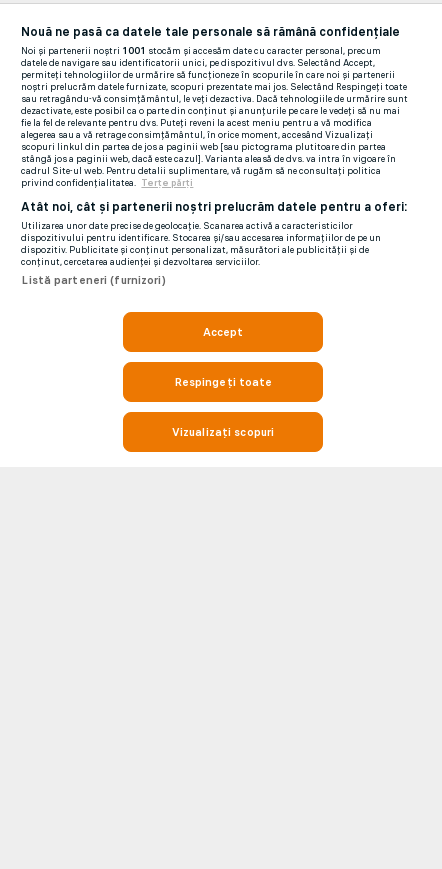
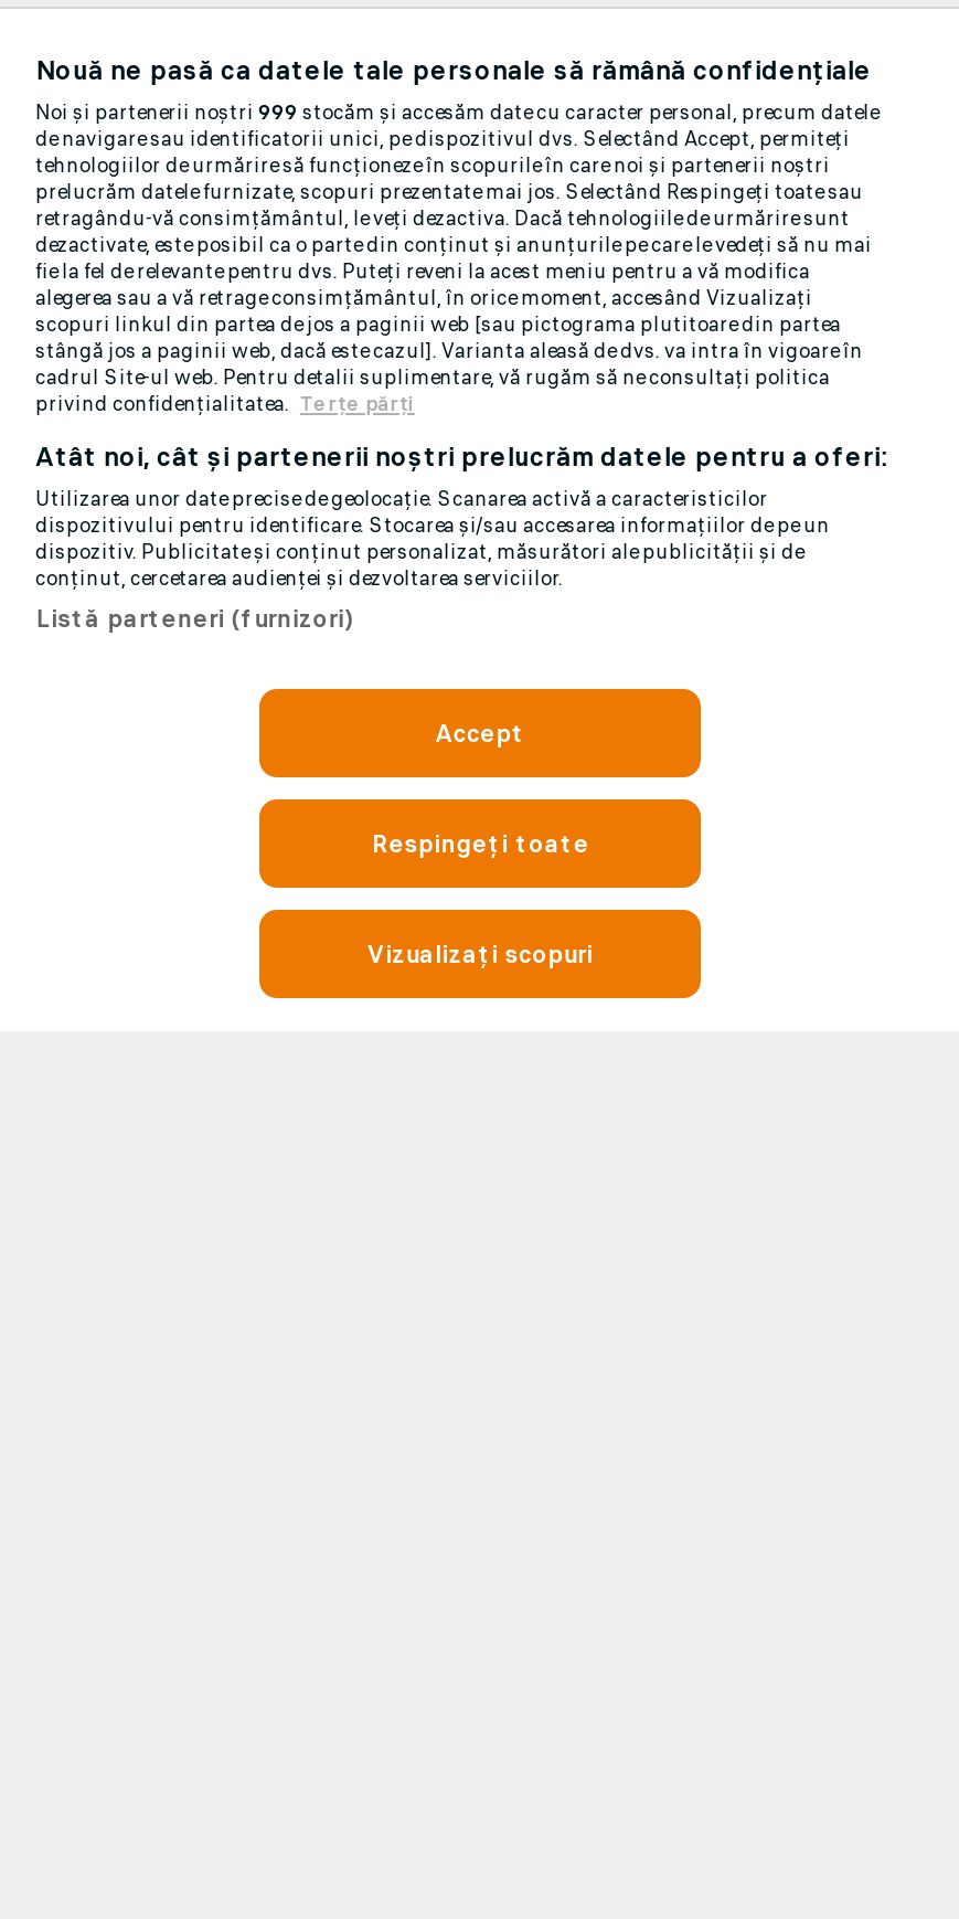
[21,45,408,105] Noi și partenerii noștri 1001 stocăm și accesăm date cu caracter personal, precum | datele de navigare sau identificatorii unici, pe dispozitivul dvs. Selectând Accept, | permiteți tehnologiilor de urmărire să funcționeze în scopurile în care noi și partenerii | noștri prelucrăm datele furnizate, scopuri prezentate mai jos. Selectând Respingeți toate | sau retragându-vă consimțământul, le veți dezactiva. Dacă tehnologiile de urmărire sunt -> [35,99,878,232] Noi și partenerii noștri 999 stocăm și accesăm date cu caracter personal, precum datele | de navigare sau identificatorii unici, pe dispozitivul dvs. Selectând Accept, permiteți | tehnologiilor de urmărire să funcționeze în scopurile în care noi și partenerii noștri | prelucrăm datele furnizate, scopuri prezentate mai jos. Selectând Respingeți toate sau | retragându-vă consimțământul, le veți dezactiva. Dacă tehnologiile de urmărire sunt

